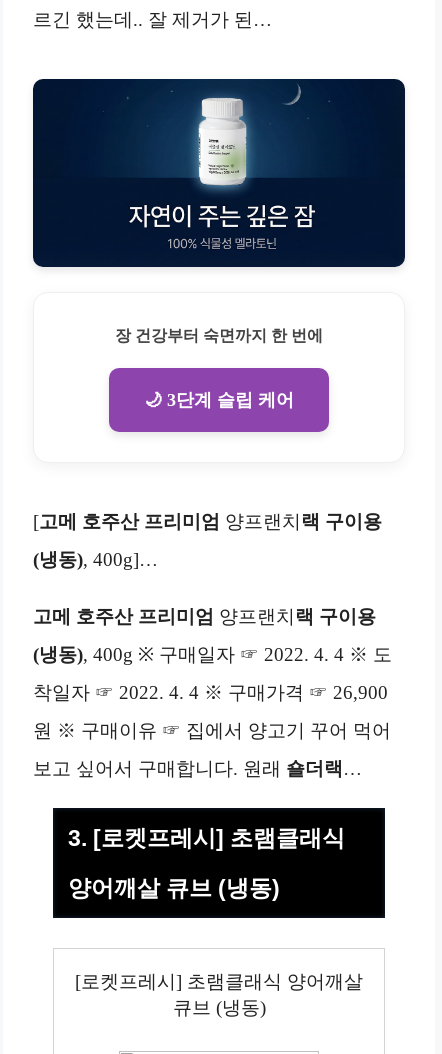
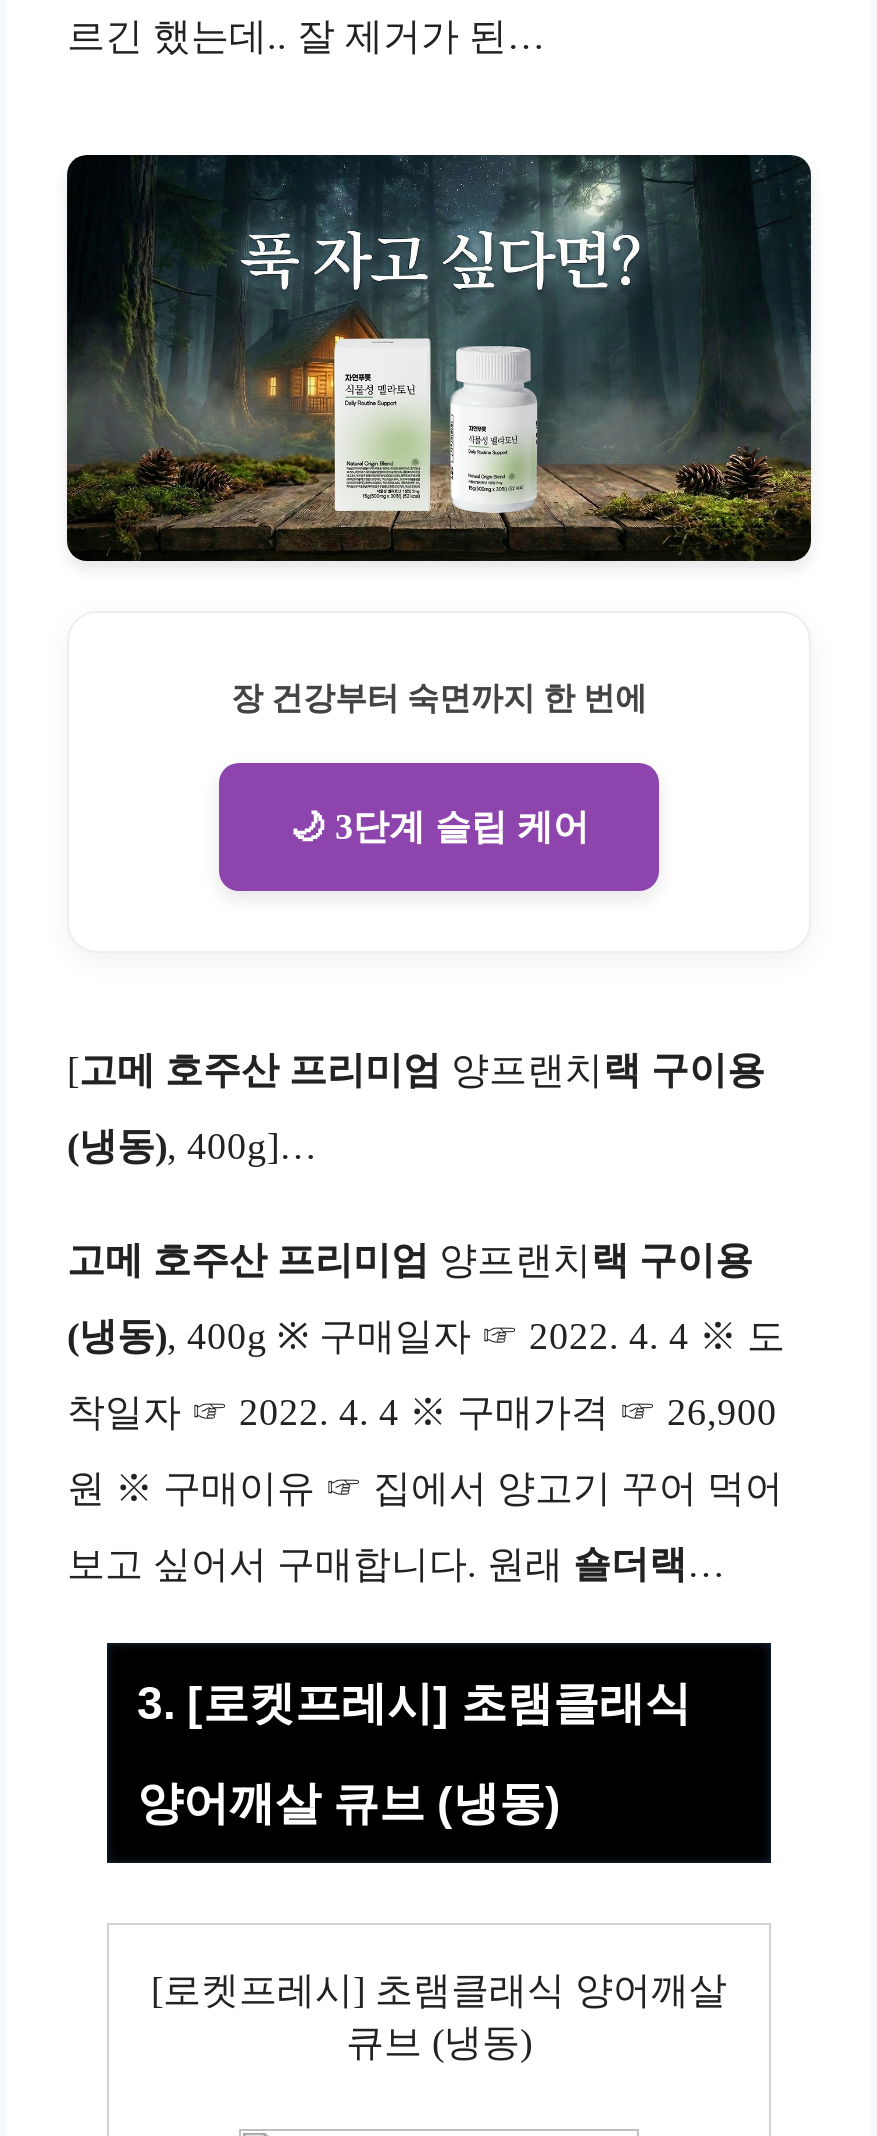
[33,78,405,268] [image] -> [67,152,813,564] [image]

